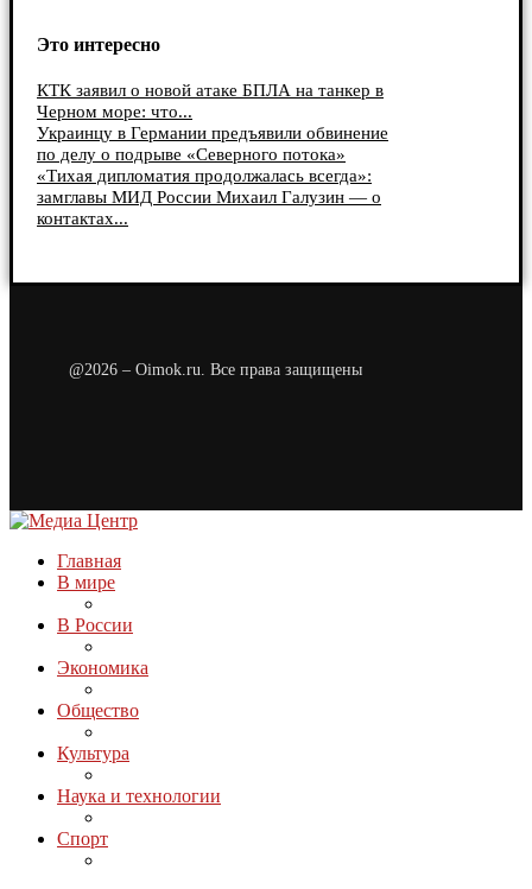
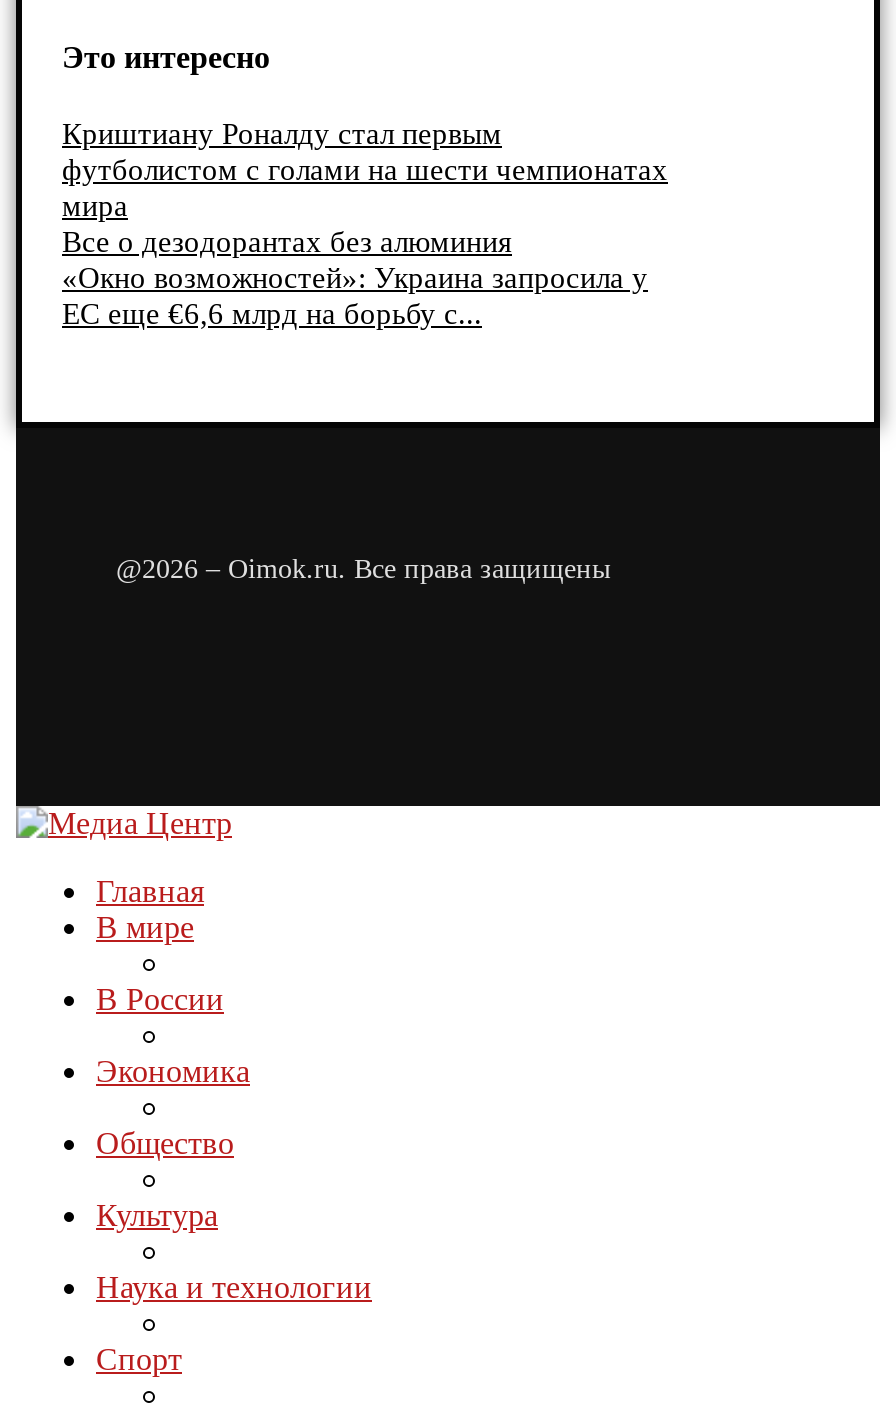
[37,81,388,228] КТК заявил о новой атаке БПЛА на танкер в | Черном море: что... | Украинцу в Германии предъявили обвинение | по делу о подрыве «Северного потока» | «Тихая дипломатия продолжалась всегда»: | замглавы МИД России Михаил Галузин — о | контактах... -> [62,118,668,330] Криштиану Роналду стал первым | футболистом с голами на шести чемпионатах | мира | Все о дезодорантах без алюминия | «Окно возможностей»: Украина запросила у | ЕС еще €6,6 млрд на борьбу с...

